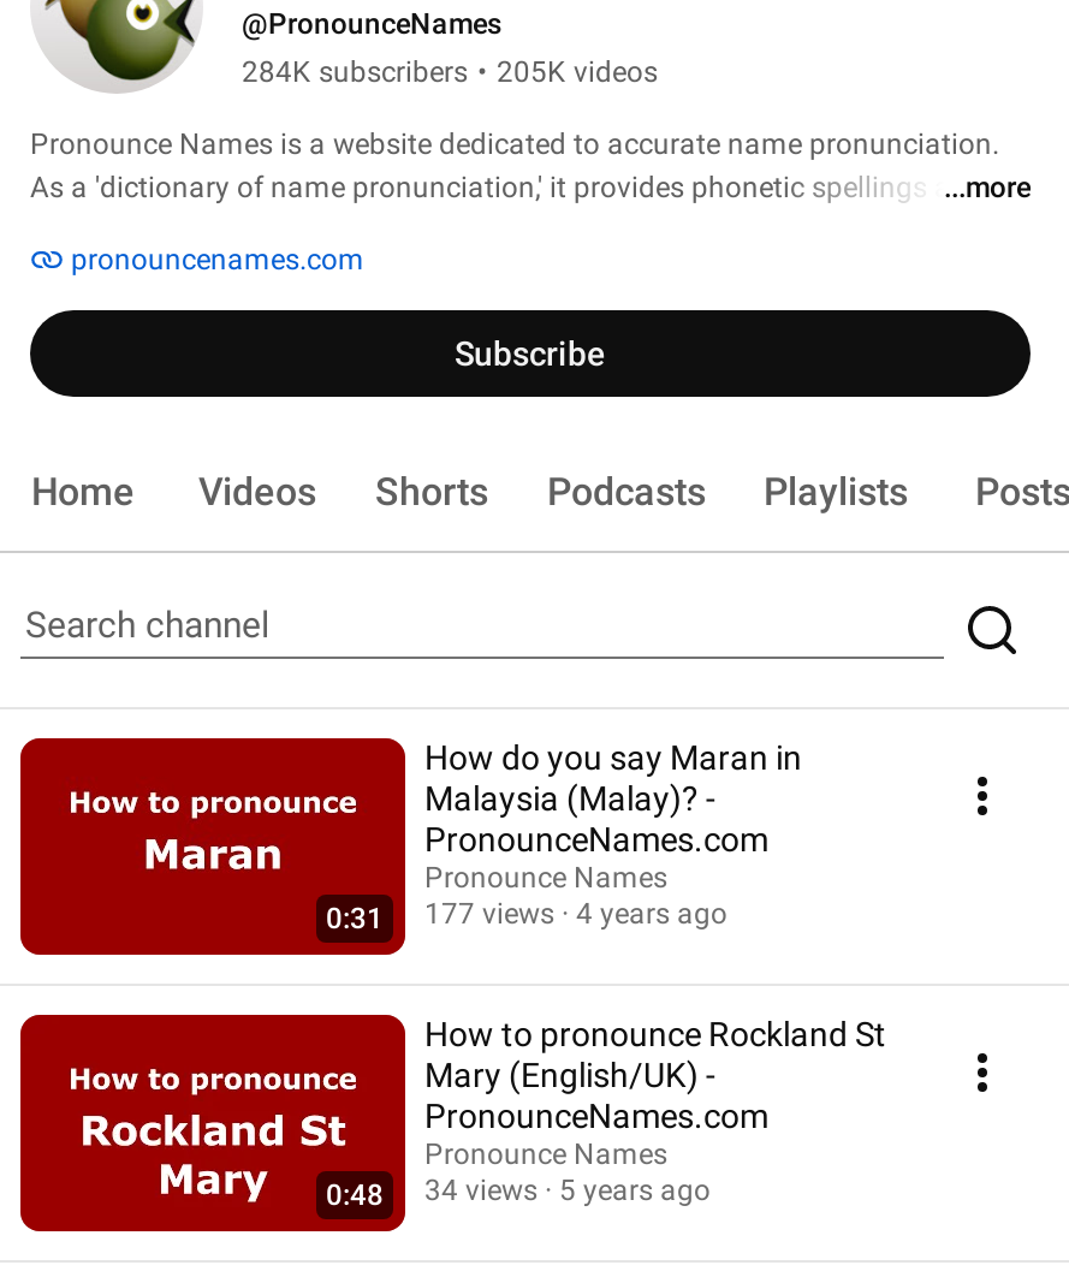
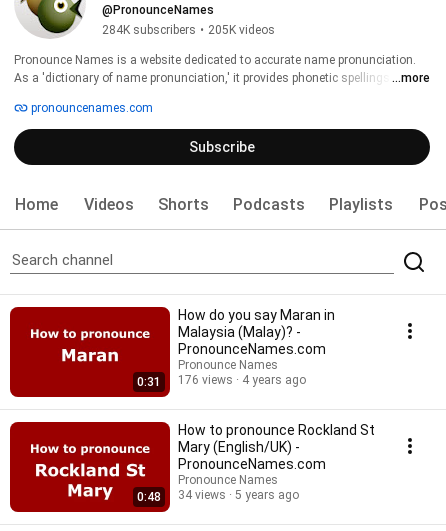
[326,897,727,935] 0:31 177 views 4 years ago -> [137,373,306,389] 0:31 176 views 4 years ago

